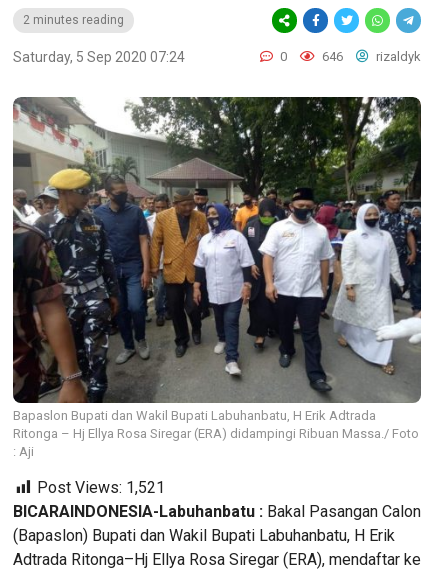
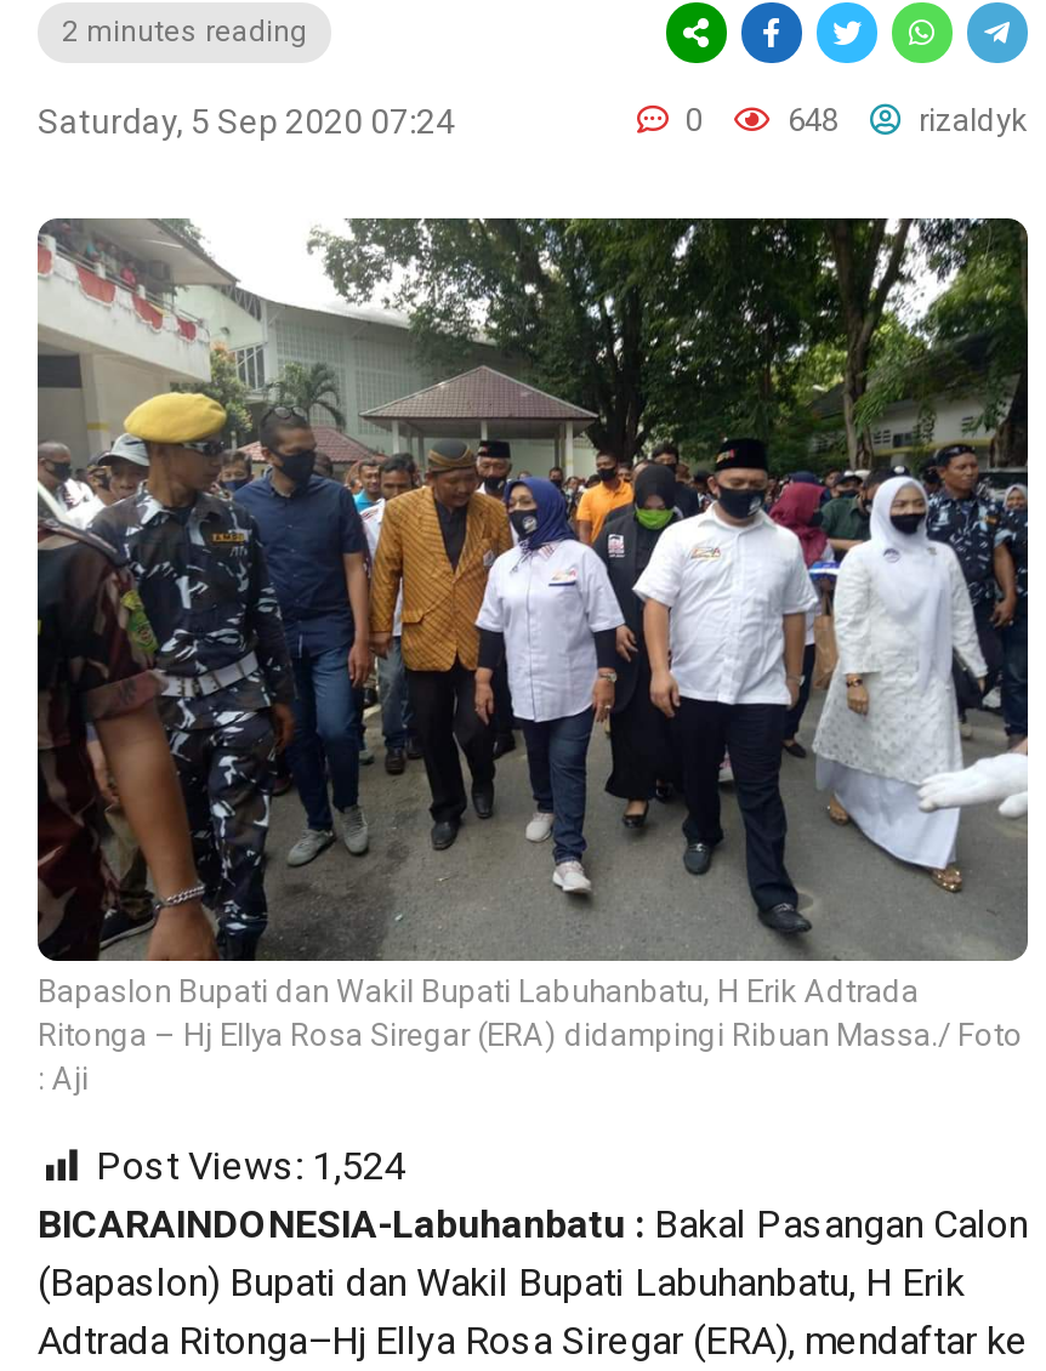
[277,49,421,64] 0 646 rizaldyk -> [678,102,1028,138] 0 648 rizaldyk
[37,478,165,497] Post Views: 1,521 -> [96,1143,407,1189] Post Views: 1,524

